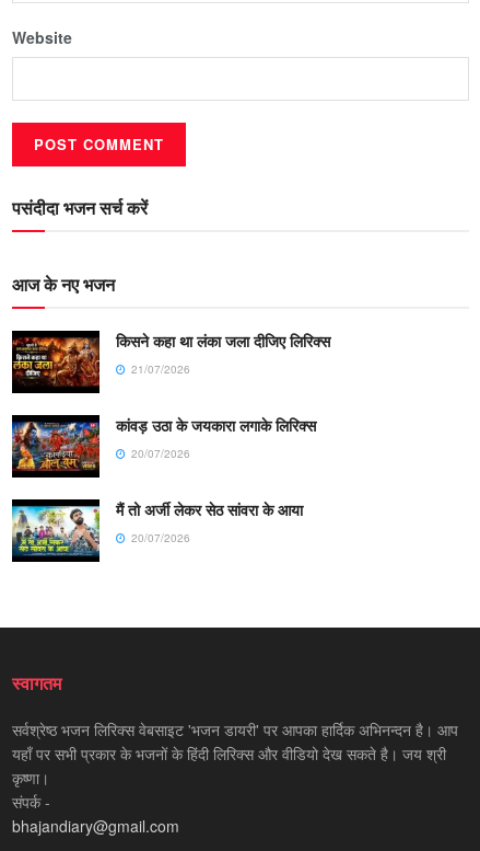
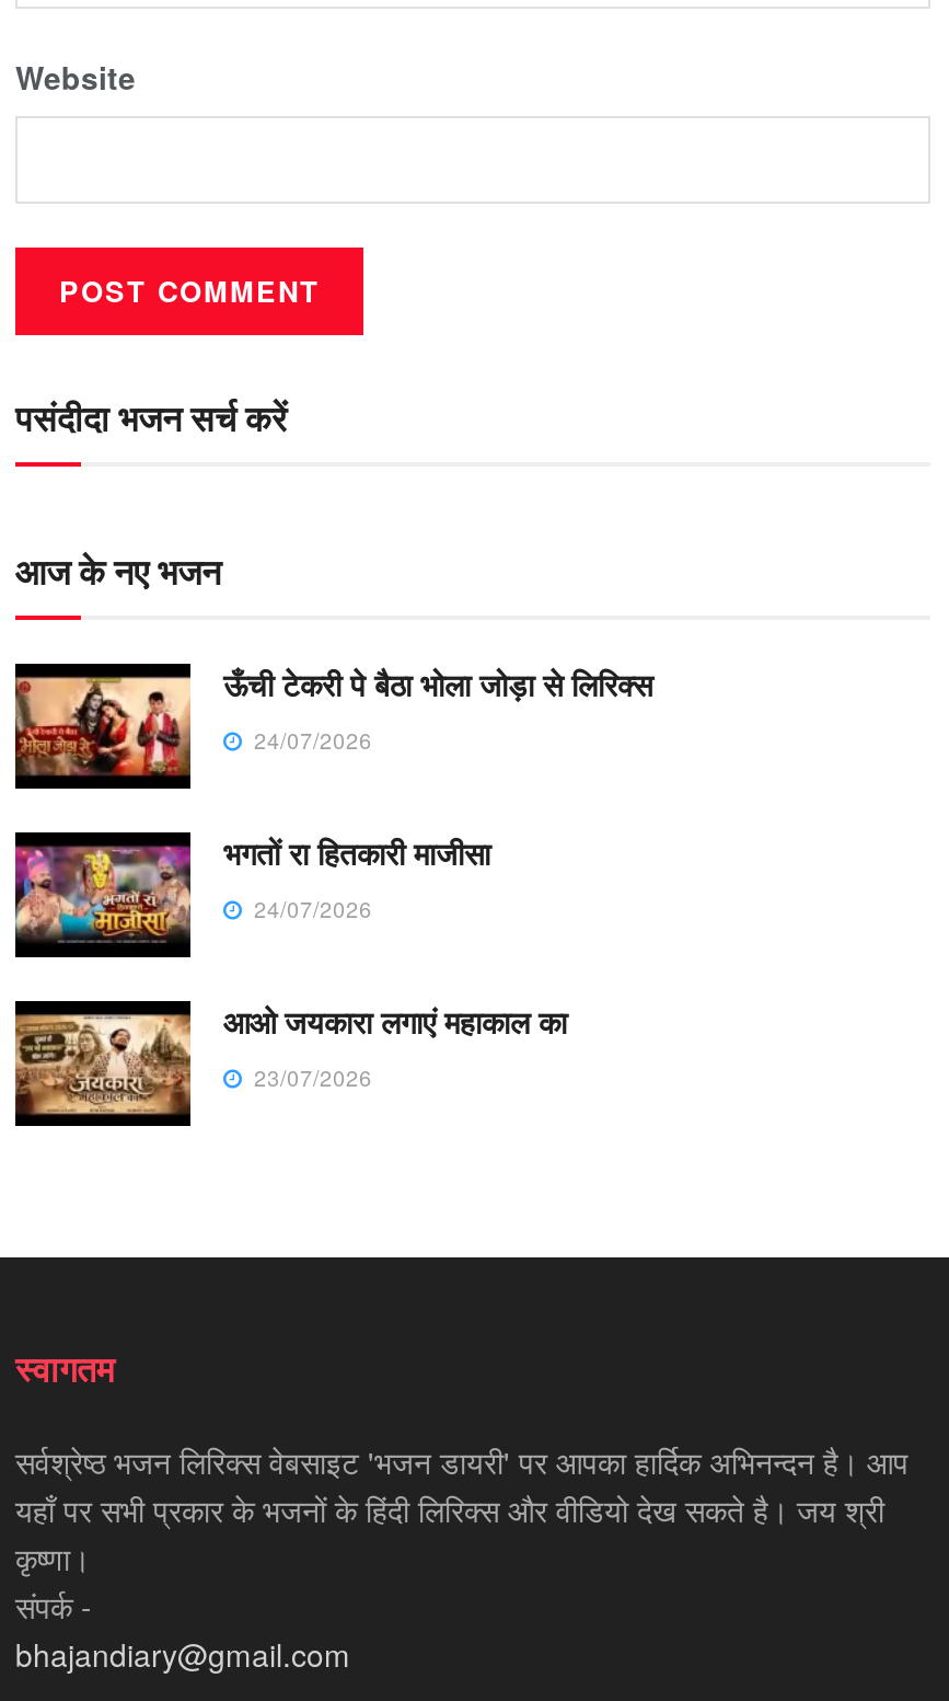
[11,330,330,387] [image] | किसने कहा था लंका जला दीजिए लिरिक्स | 21/07/2026 -> [13,661,652,778] [image] | ऊँची टेकरी पे बैठा भोला जोड़ा से लिरिक्स | 24/07/2026
[11,414,316,471] [image] | कांवड़ उठा के जयकारा लगाके लिरिक्स | 20/07/2026 -> [13,830,490,942] [image] | भगतों रा हितकारी माजीसा | 24/07/2026
[11,499,303,556] [image] | मैं तो अर्जी लेकर सेठ सांवरा के आया | 20/07/2026 -> [13,1000,567,1117] [image] | आओ जयकारा लगाएं महाकाल का | 23/07/2026

